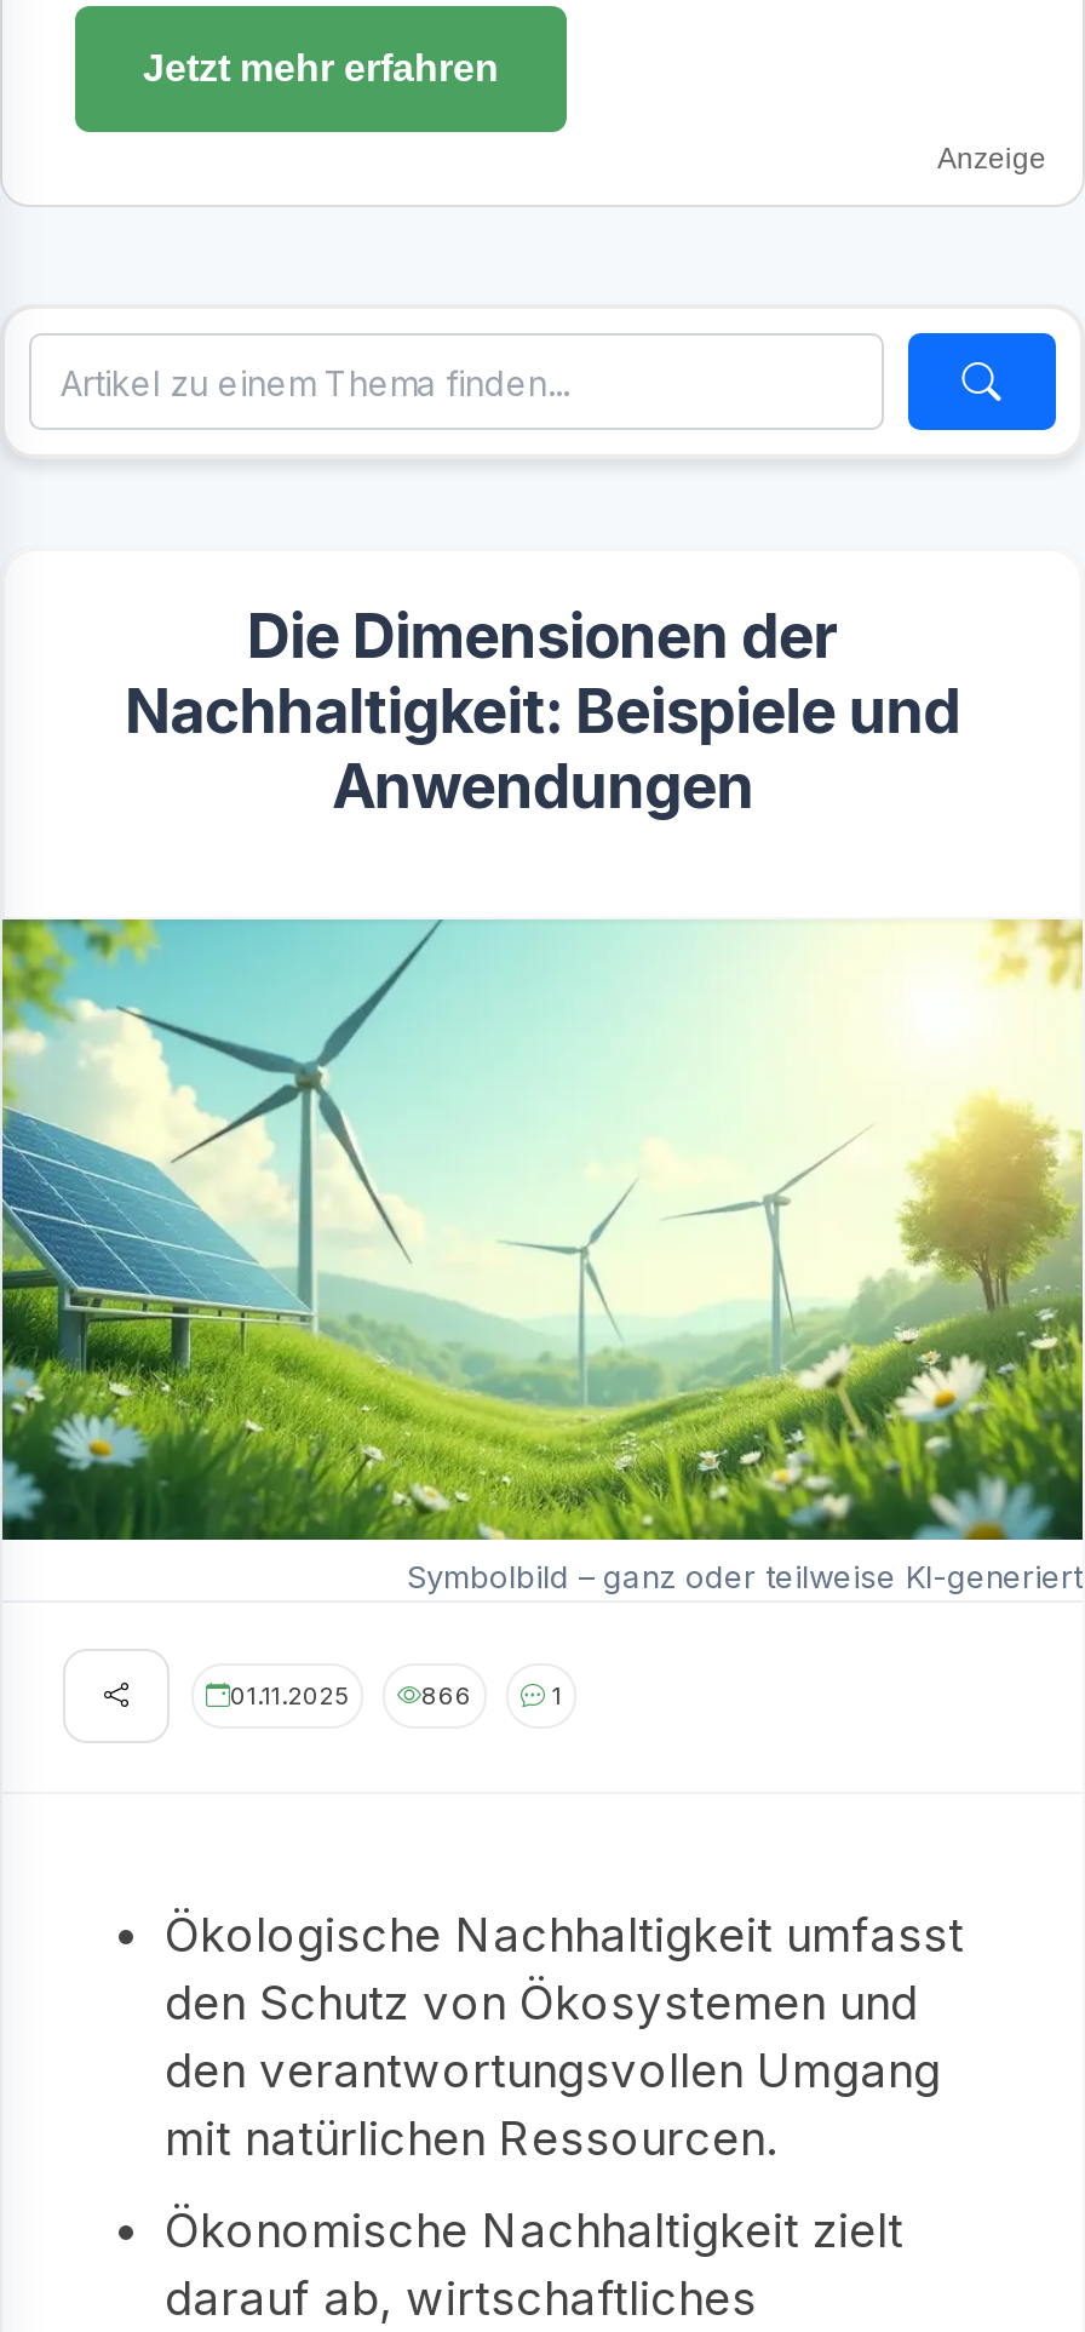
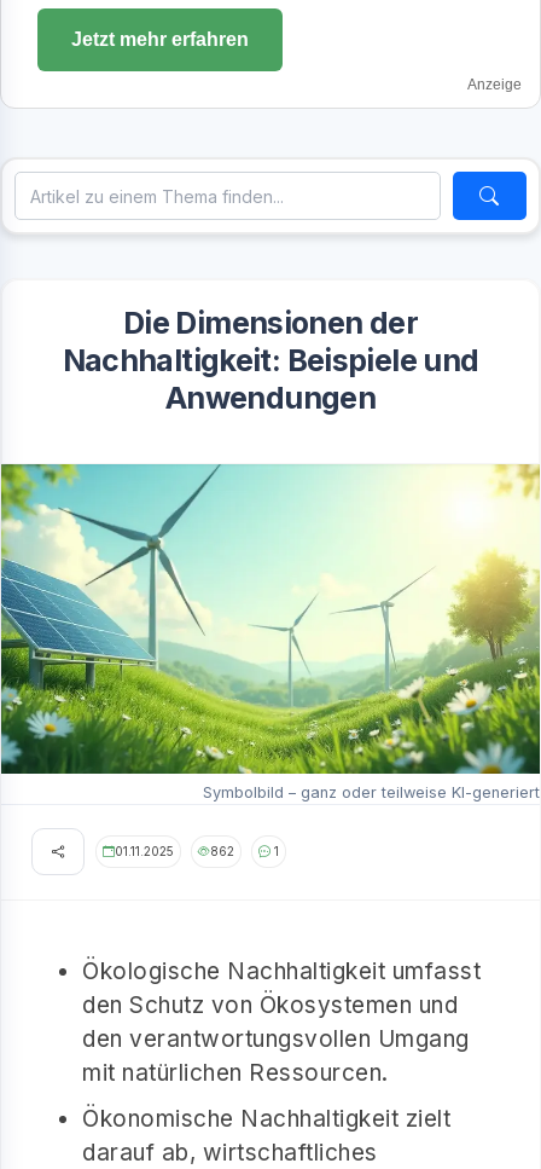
[421,1681,472,1710] 866 -> [210,844,234,859] 862

